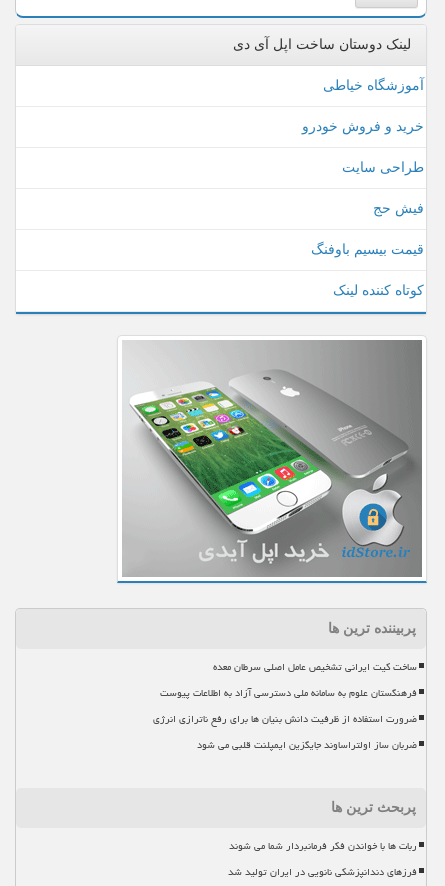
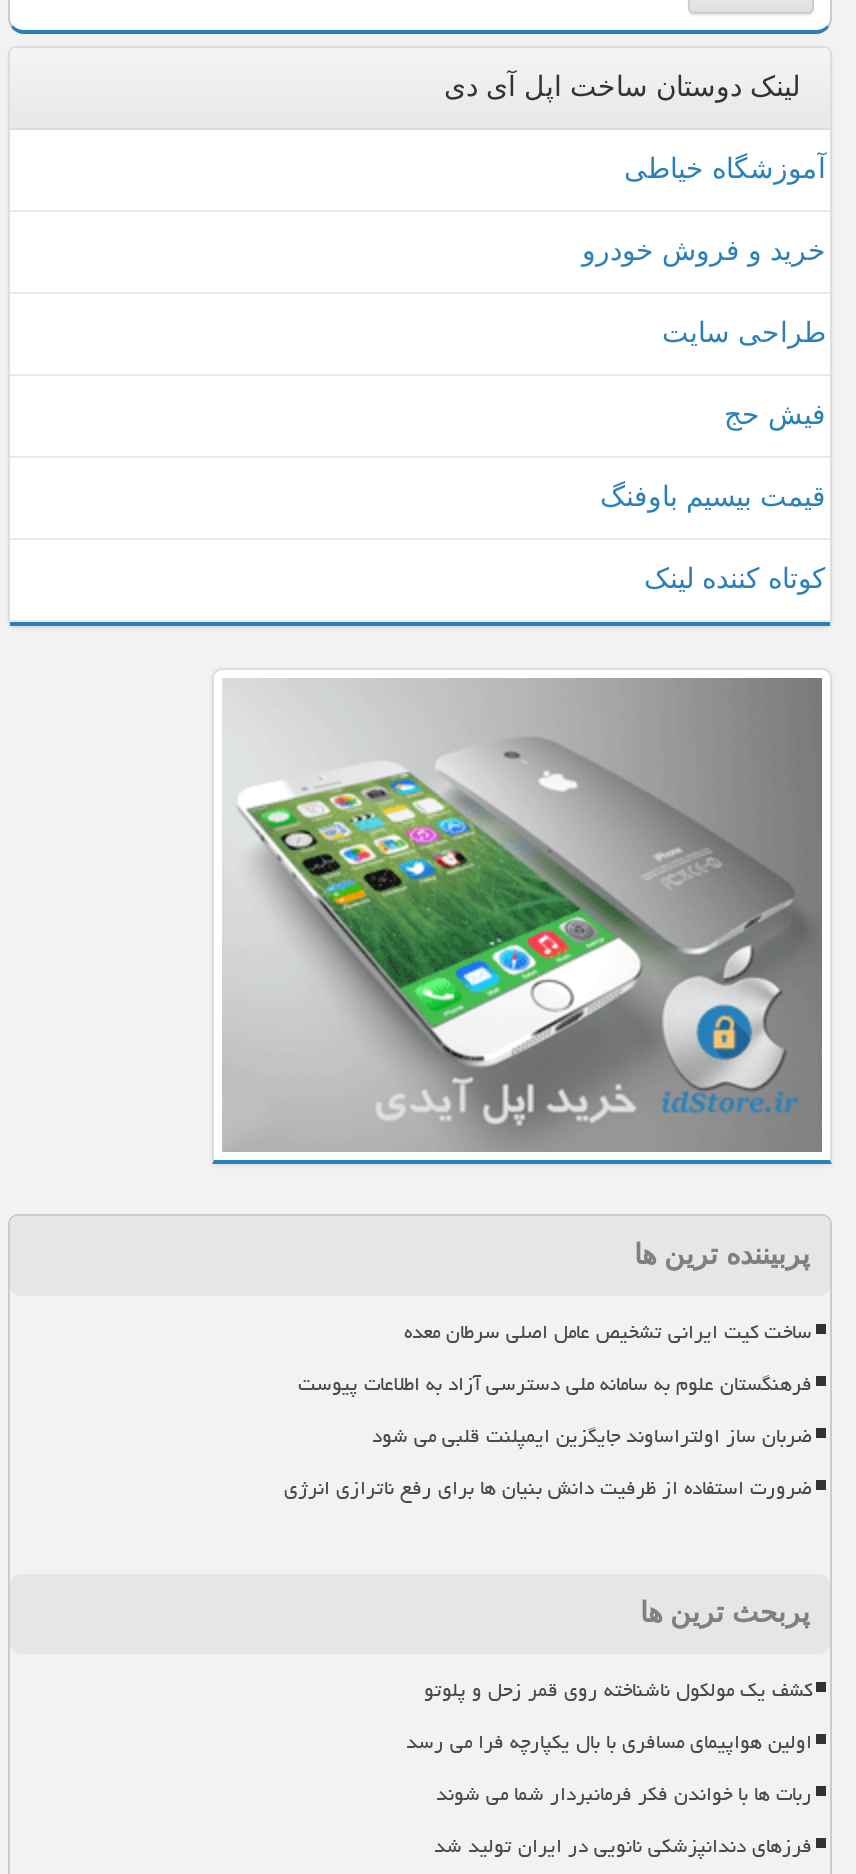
moved [197,735,417,755] -> [372,1416,812,1456]: ضربان ساز اولتراساوند جایگزین ایمپلنت قلبی می شود
none -> [406,1670,812,1762] کشف یک مولکول ناشناخته روی قمر زحل و پلوتو | اولین هواپیمای مسافری با بال یکپارچه فرا می رسد

